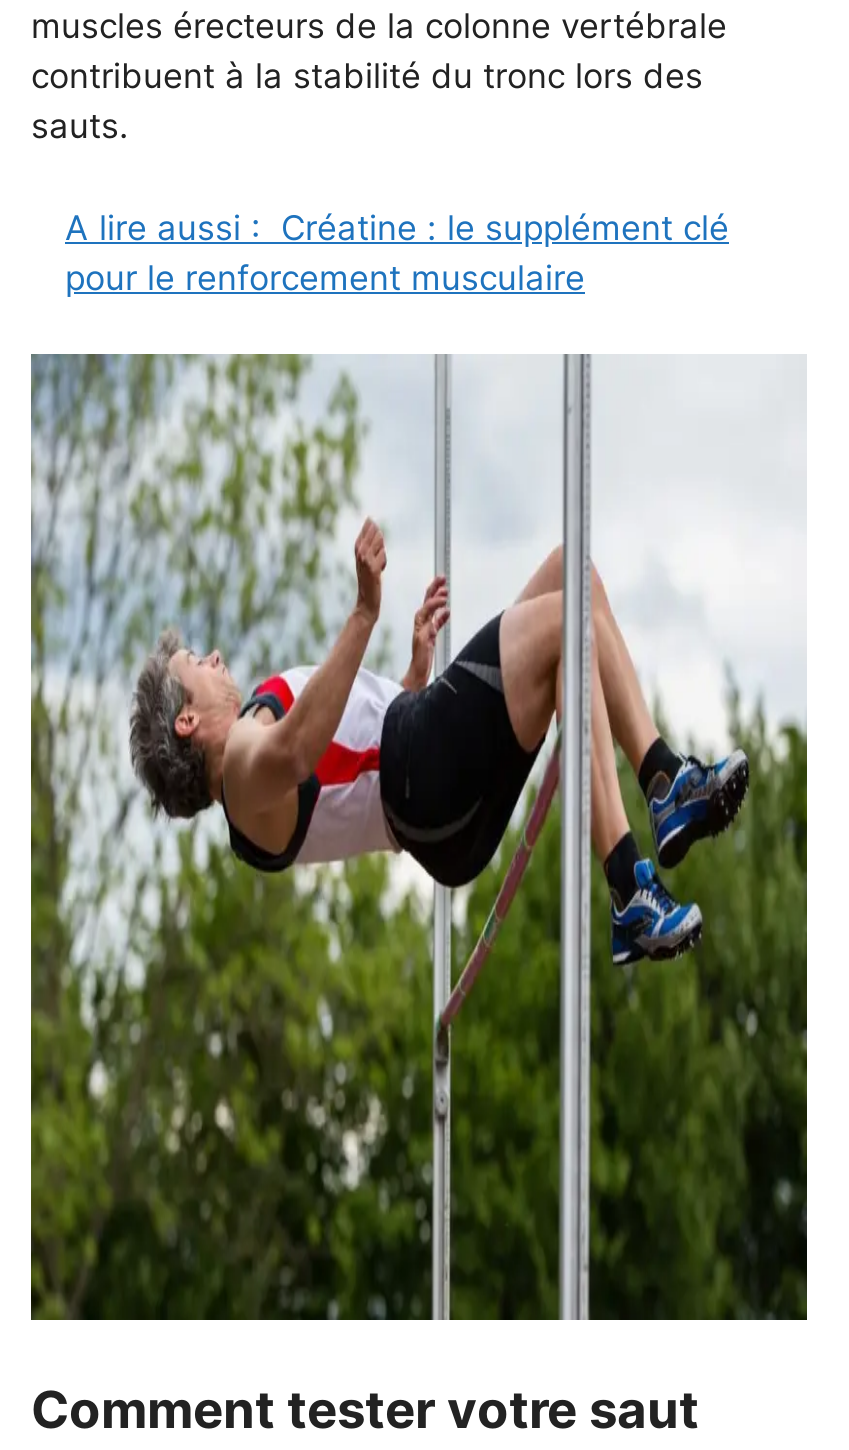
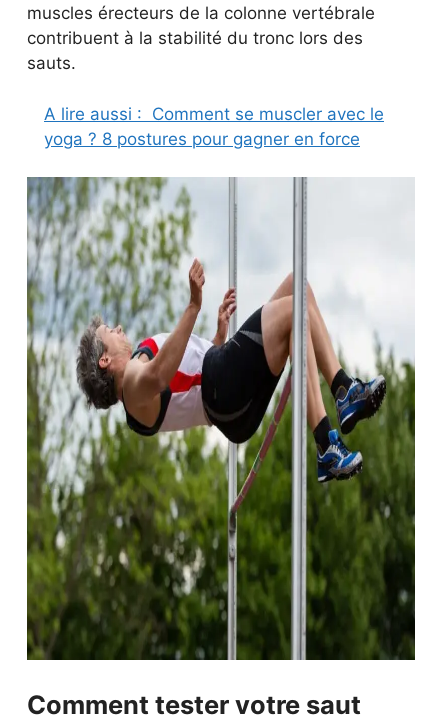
[65,208,729,298] A lire aussi : Créatine : le supplément clé | pour le renforcement musculaire -> [44,104,384,149] A lire aussi : Comment se muscler avec le | yoga ? 8 postures pour gagner en force

